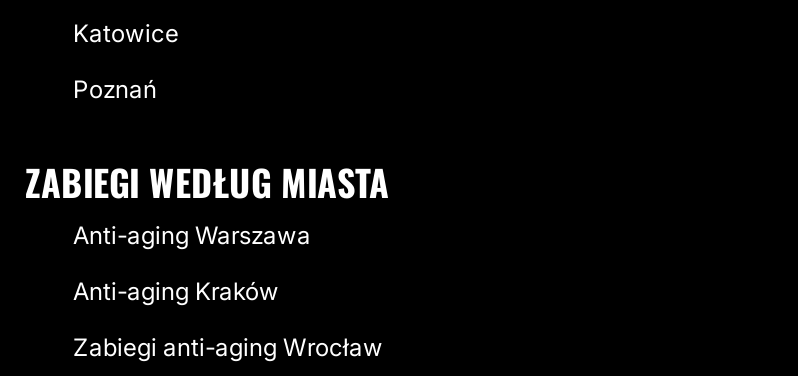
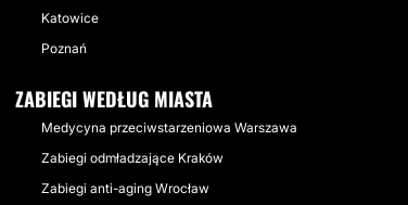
[73,220,311,250] Anti-aging Warszawa -> [41,119,297,136] Medycyna przeciwstarzeniowa Warszawa
[73,276,279,306] Anti-aging Kraków -> [41,150,224,166] Zabiegi odmładzające Kraków

